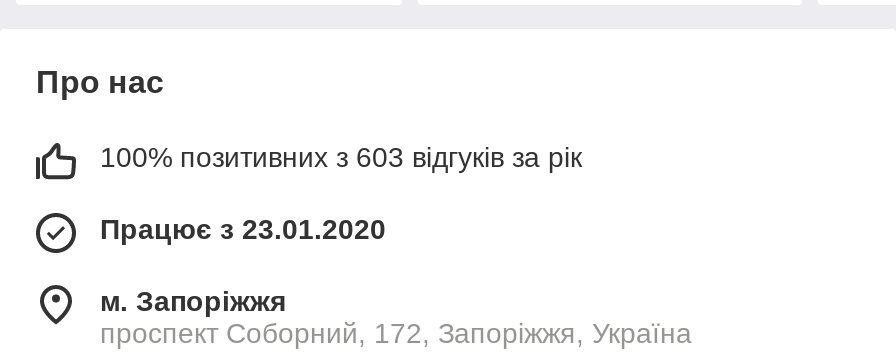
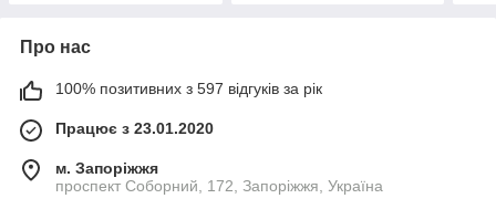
[100,142,582,174] 100% позитивних з 603 відгуків за рік -> [55,80,322,98] 100% позитивних з 597 відгуків за рік

